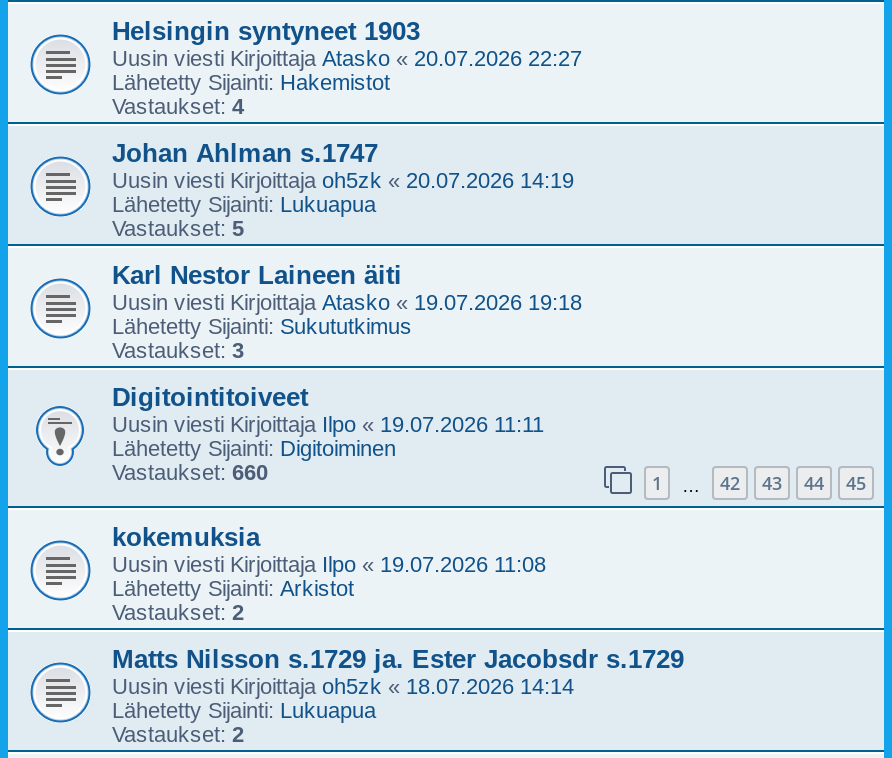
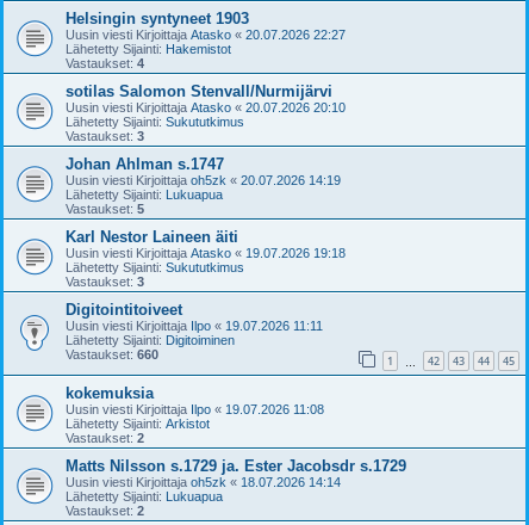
none -> [66,82,346,143] sotilas Salomon Stenvall/Nurmijärvi | Uusin viesti Kirjoittaja Atasko «20.07.2026 20:10 | Lähetetty Sijainti: Sukututkimus | Vastaukset:3

